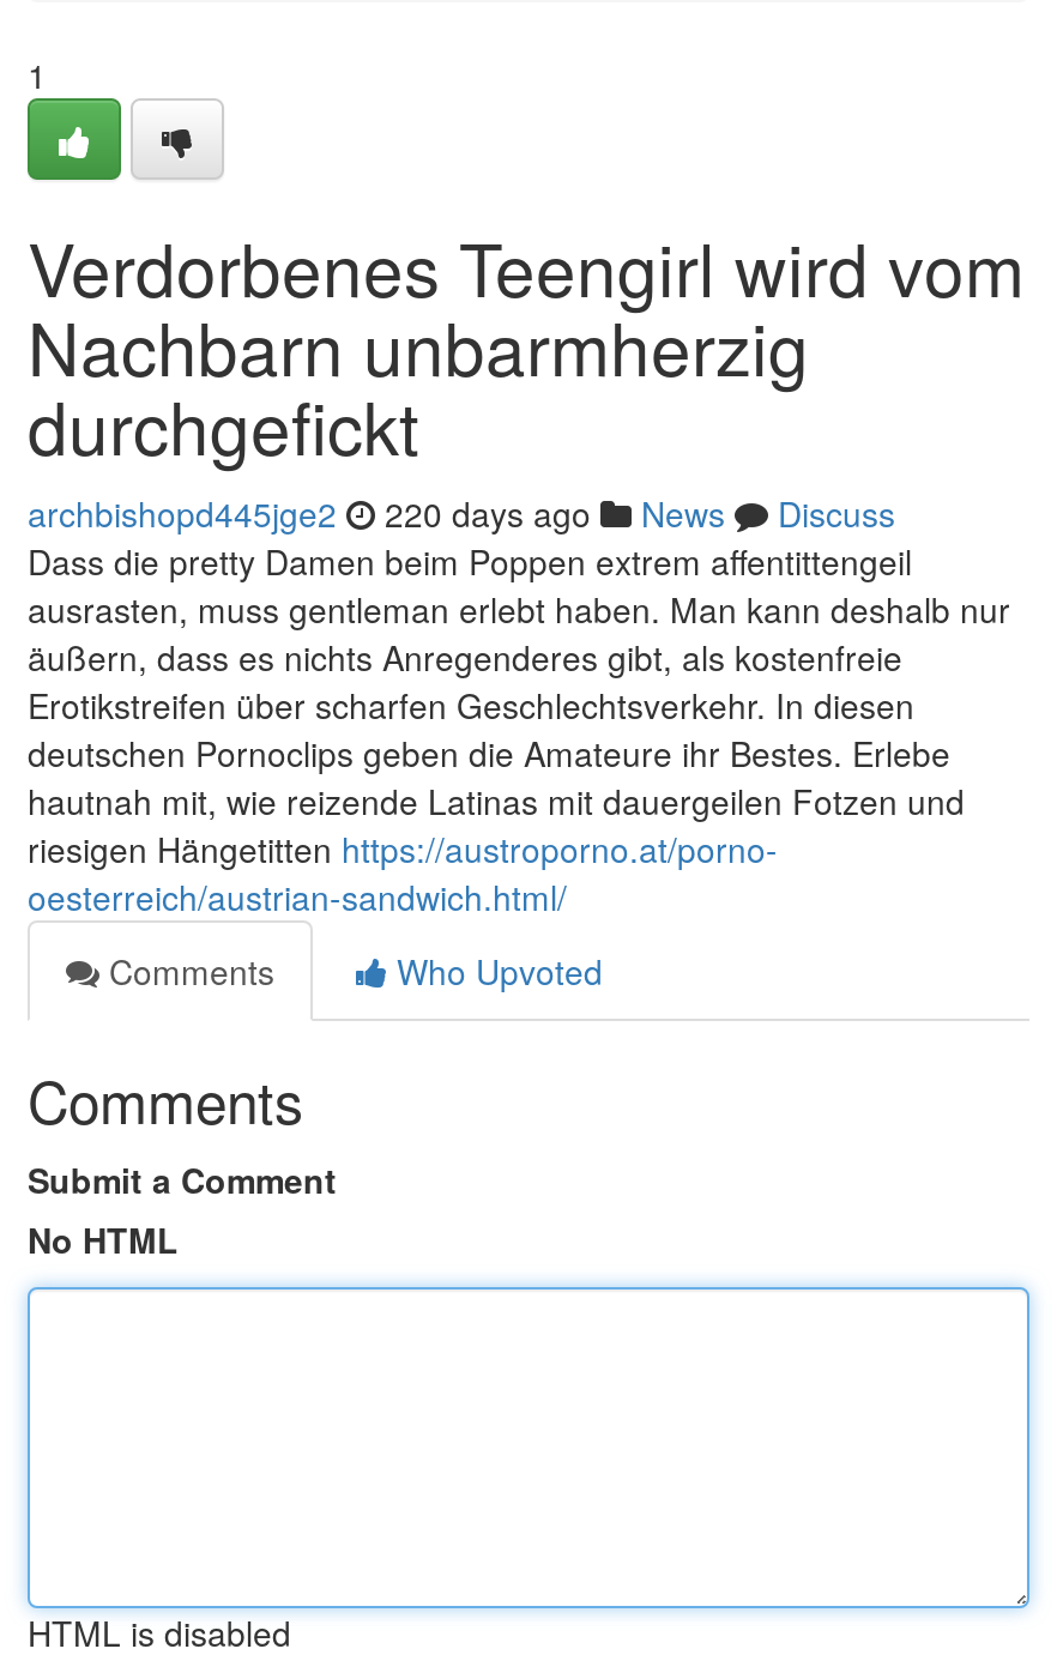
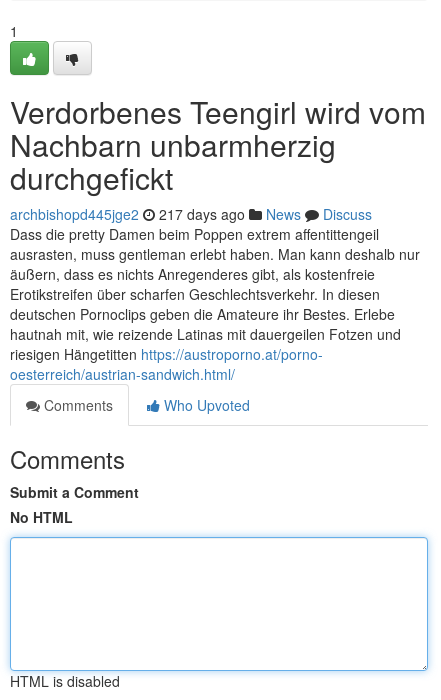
[28,489,895,537] archbishopd445jge2 220 days ago News Discuss -> [10,204,372,224] archbishopd445jge2 217 days ago News Discuss

